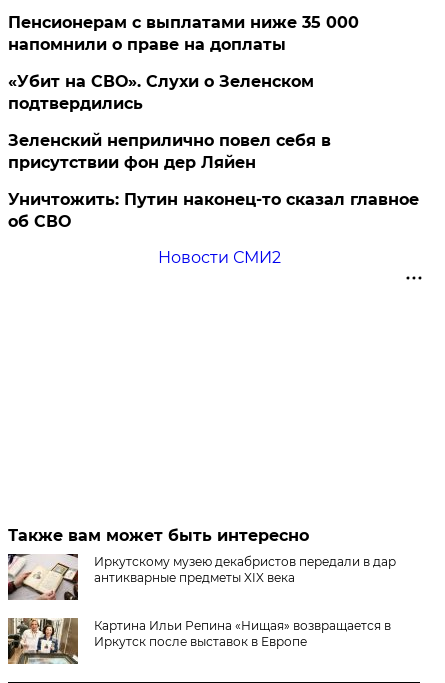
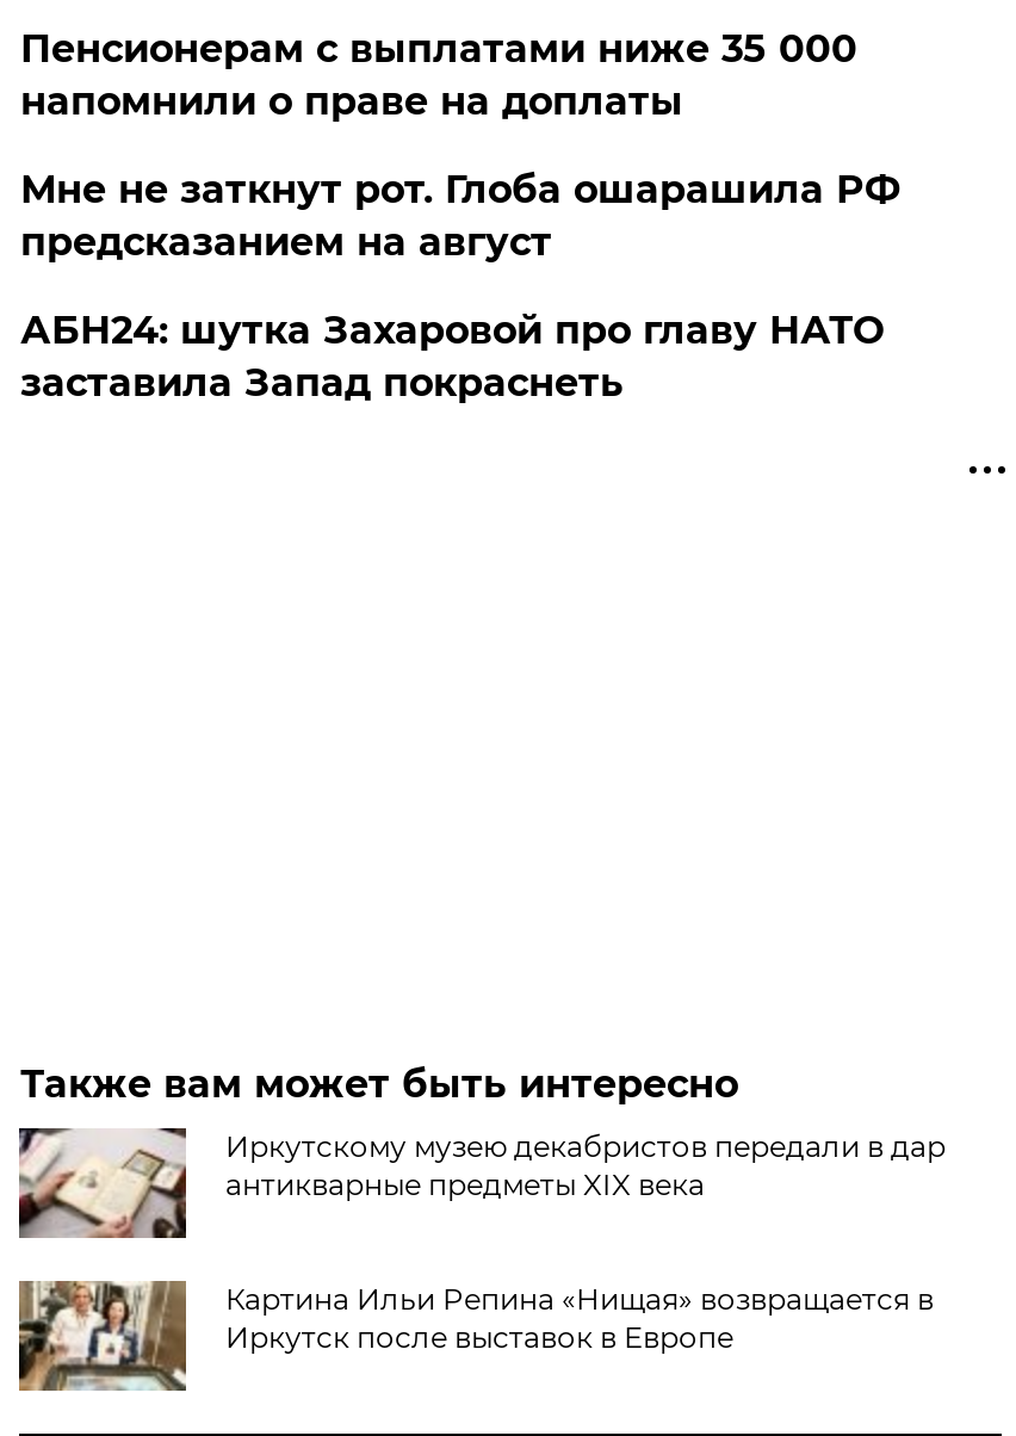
[8,72,419,267] «Убит на СВО». Слухи о Зеленском | подтвердились | Зеленский неприлично повел cебя в | присутствии фон дер Ляйен | Уничтожить: Путин наконец-то сказал главное | об СВО | Новости СМИ2 -> [20,167,900,406] Мне не заткнут рот. Глоба ошарашила РФ | предсказанием на август | АБН24: шутка Захаровой про главу НАТО | заставила Запад покраснеть

